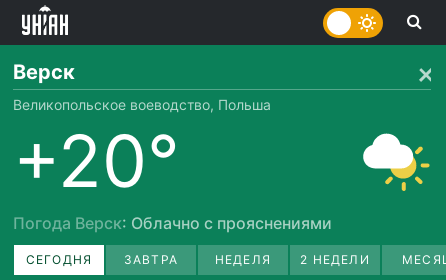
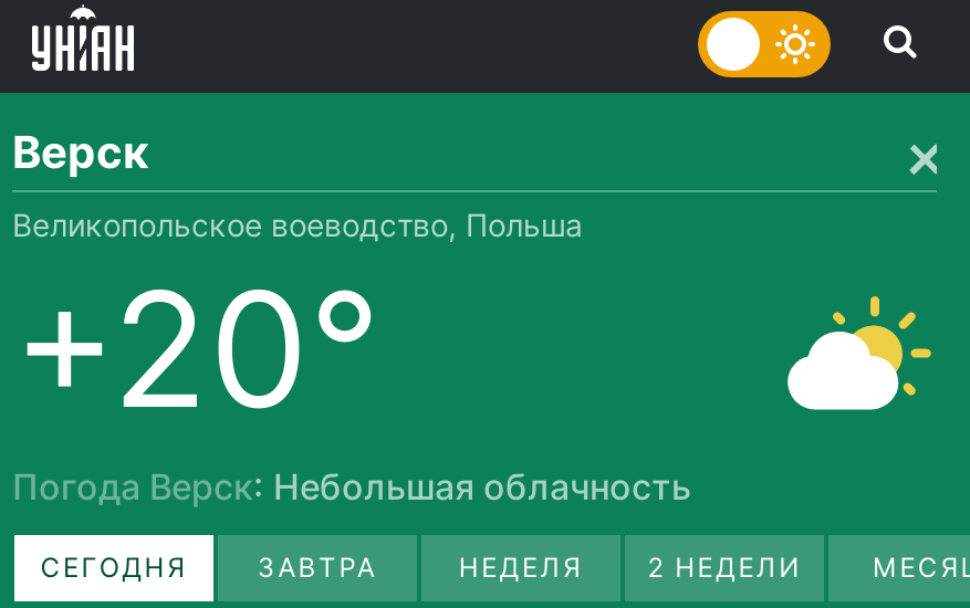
[362,132,430,192] [image] -> [784,287,932,416] [image]
[13,213,332,233] Погода Верск: Облачно с прояснениями -> [12,464,691,509] Погода Верск: Небольшая облачность

